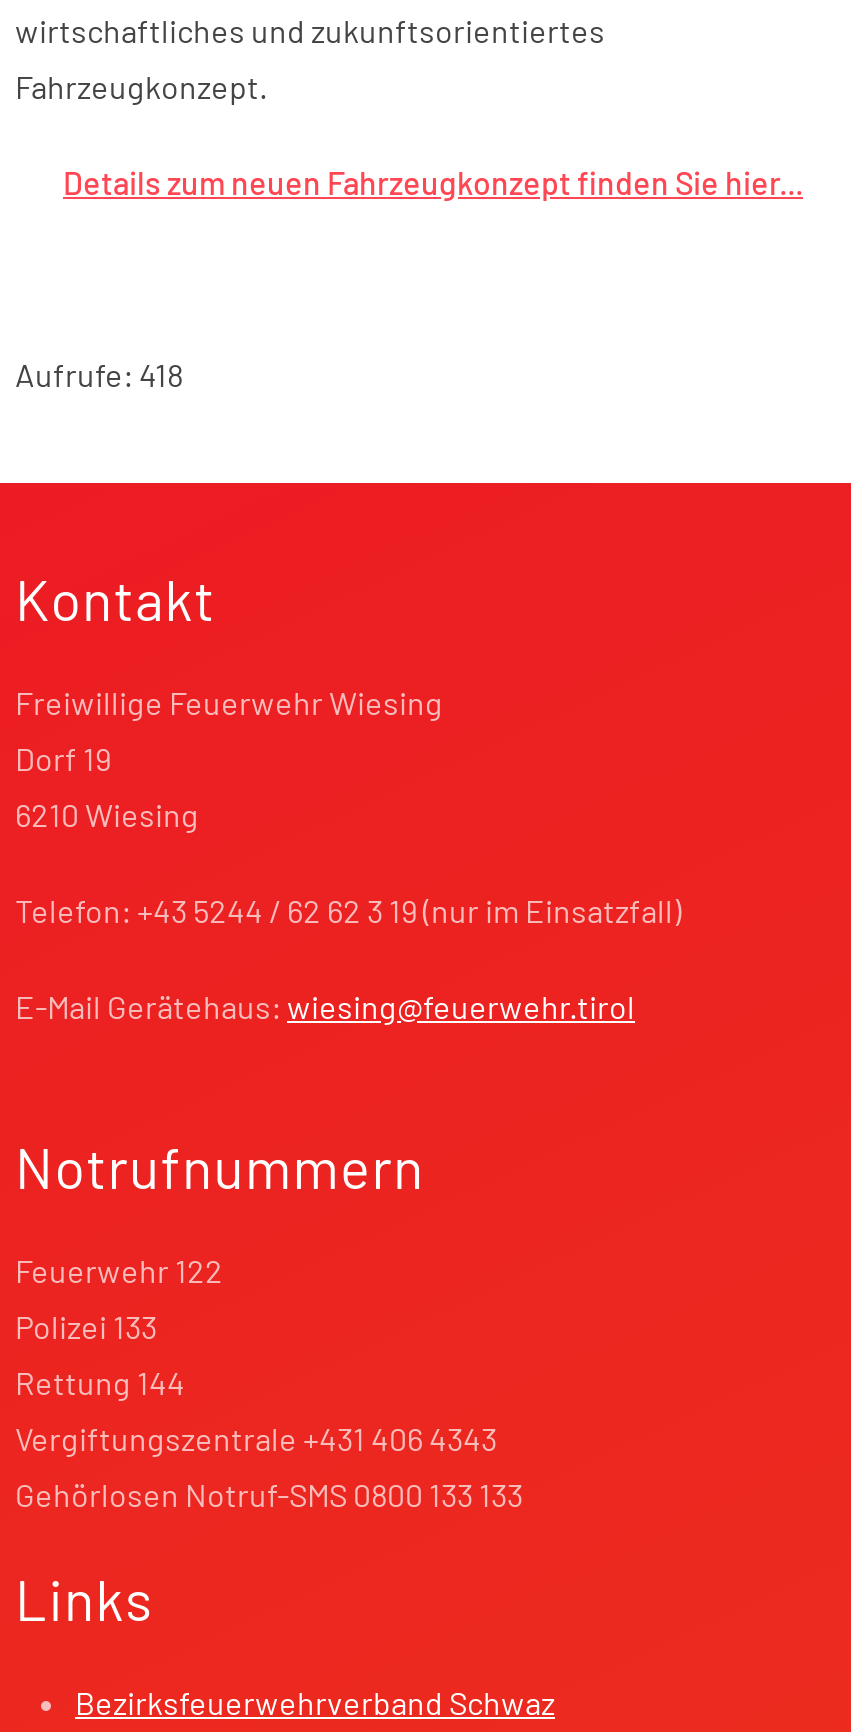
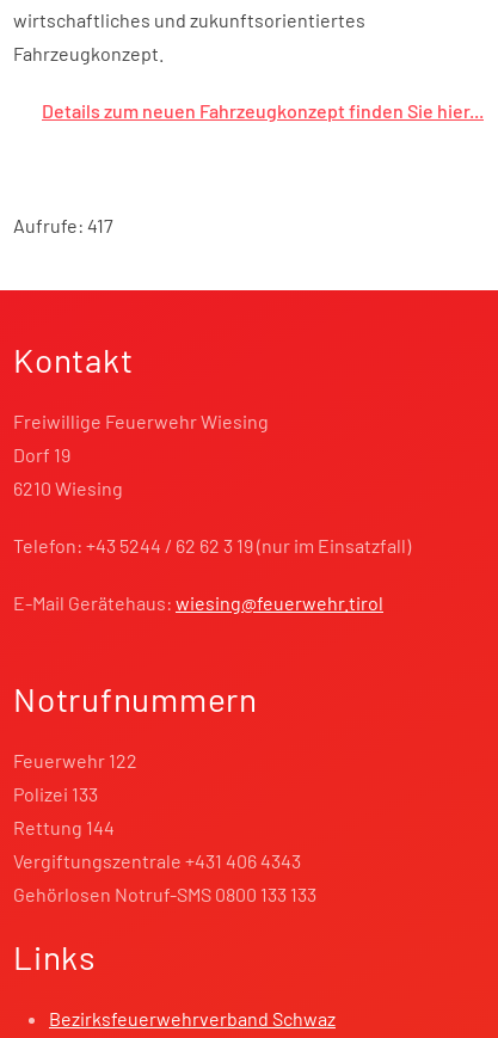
[15,355,183,393] Aufrufe: 418 -> [13,214,113,237] Aufrufe: 417

